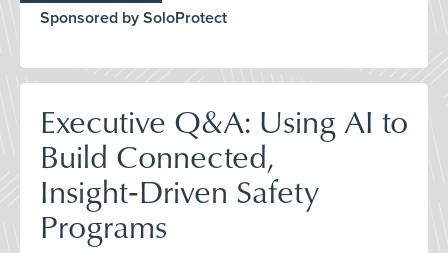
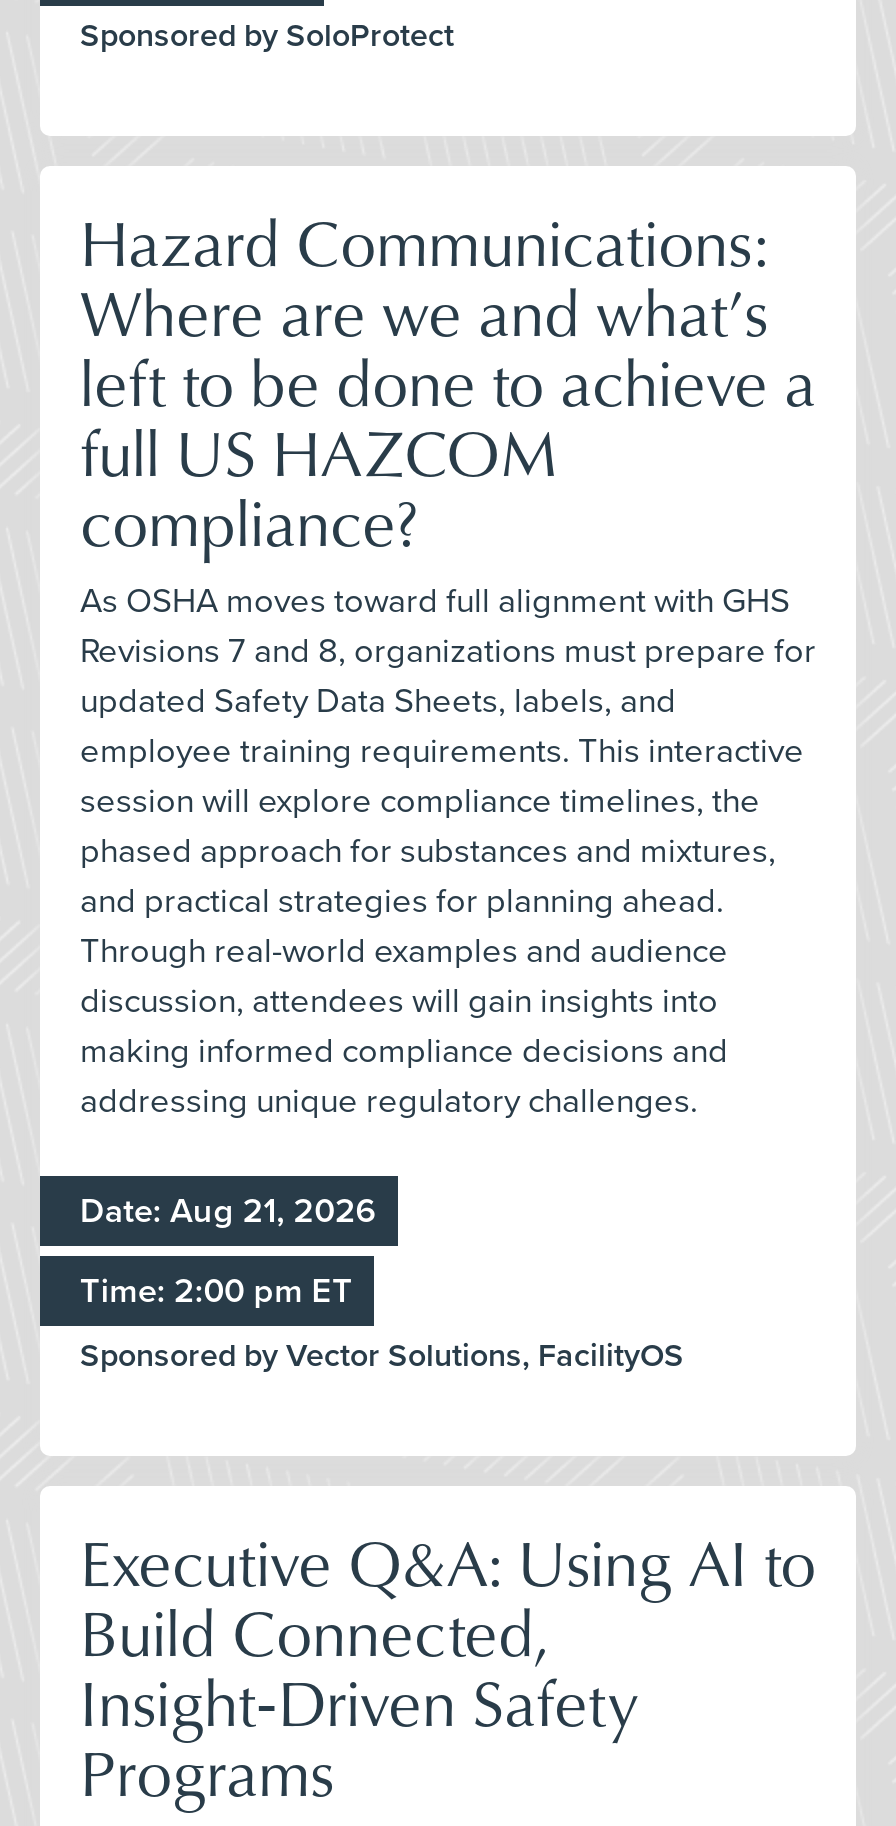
none -> [80,196,816,1376] Hazard Communications: | Where are we and what’s | left to be done to achieve a | full US HAZCOM | compliance? | As OSHA moves toward full alignment with GHS | Revisions 7 and 8, organizations must prepare for | updated Safety Data Sheets, labels, and | employee training requirements. This interactive | session will explore compliance timelines, the | phased approach for substances and mixtures, | and practical strategies for planning ahead. | Through real-world examples and audience | discussion, attendees will gain insights into | making informed compliance decisions and | addressing unique regulatory challenges. | Date: Aug 21, 2026 | Time: 2:00 pm ET | Sponsored by Vector Solutions, FacilityOS

